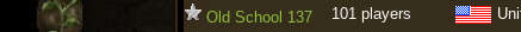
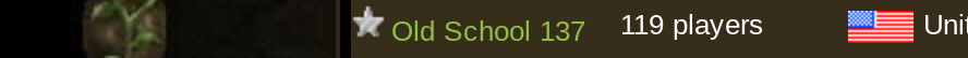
[206,5,411,26] Old School 137 101 players -> [391,9,764,47] Old School 137 119 players

